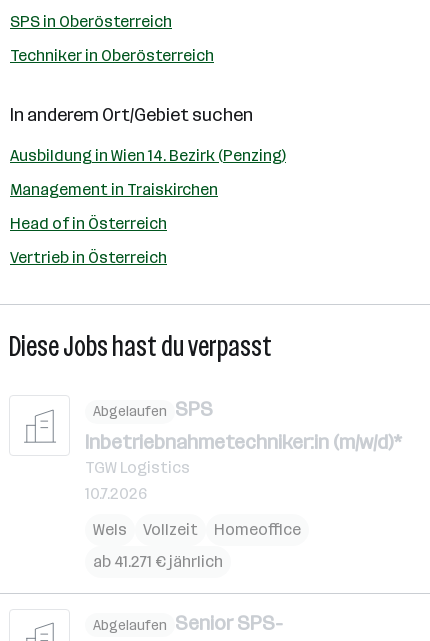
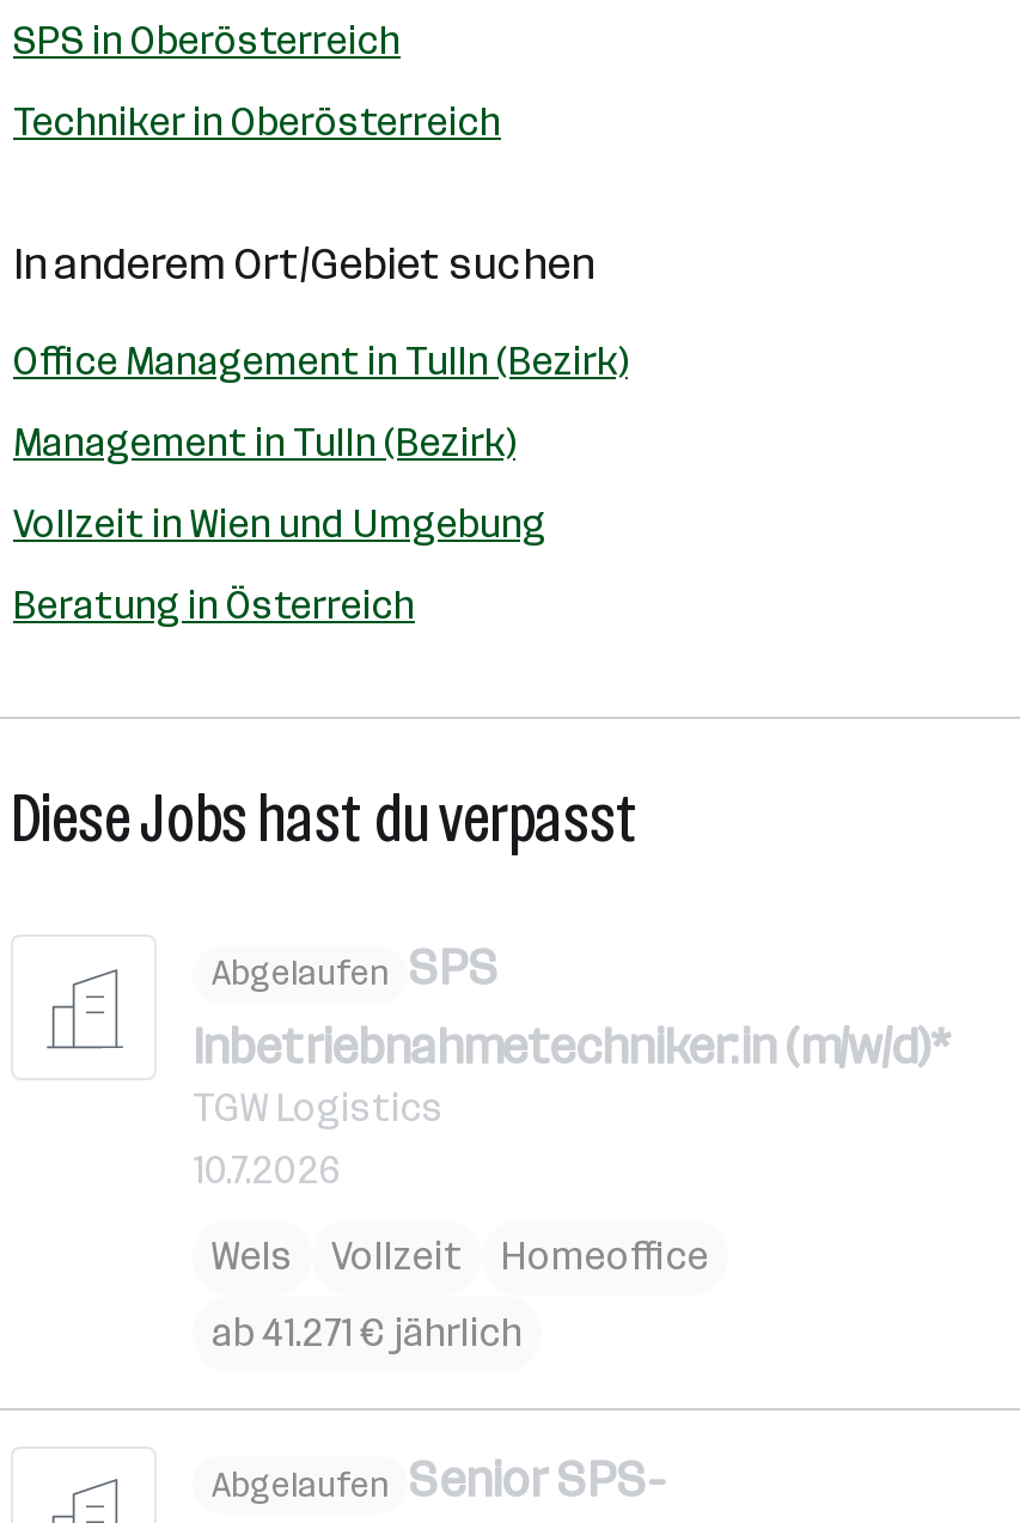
[10,146,286,165] Ausbildung in Wien 14. Bezirk (Penzing) -> [13,339,628,384] Office Management in Tulln (Bezirk)
[10,180,218,199] Management in Traiskirchen -> [13,420,515,465] Management in Tulln (Bezirk)
[10,214,167,233] Head of in Österreich -> [13,501,546,547] Vollzeit in Wien und Umgebung
[10,248,167,267] Vertrieb in Österreich -> [13,583,415,628] Beratung in Österreich

